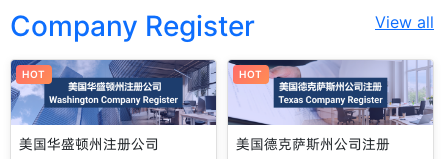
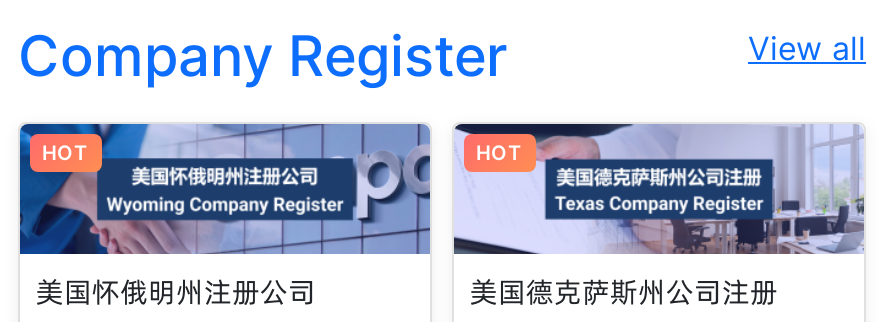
[10,59,216,152] [image] | 美国华盛顿州注册公司 -> [18,122,432,308] [image] | 美国怀俄明州注册公司

